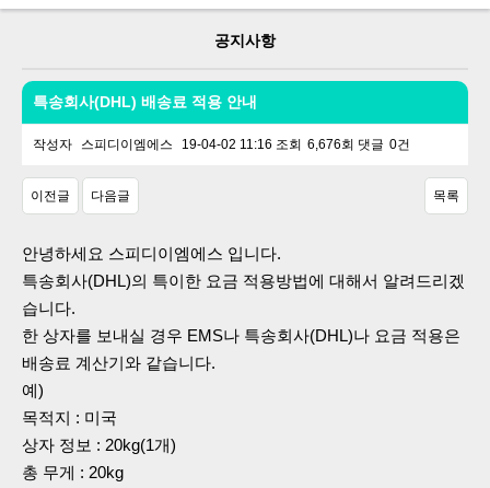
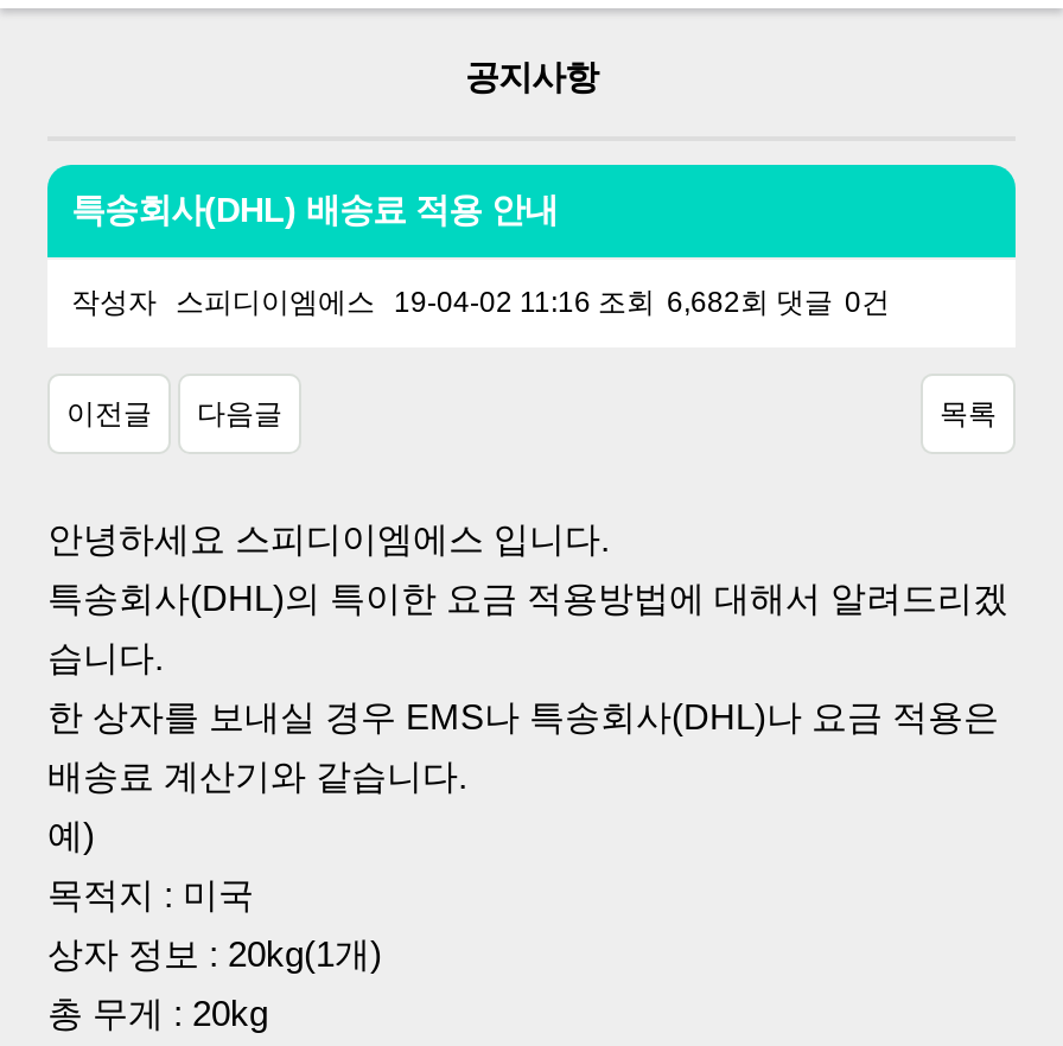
[33,137,410,152] 작성자 스피디이엠에스 19-04-02 11:16 조회 6,676회 댓글 0건 -> [71,286,890,319] 작성자 스피디이엠에스 19-04-02 11:16 조회 6,682회 댓글 0건

